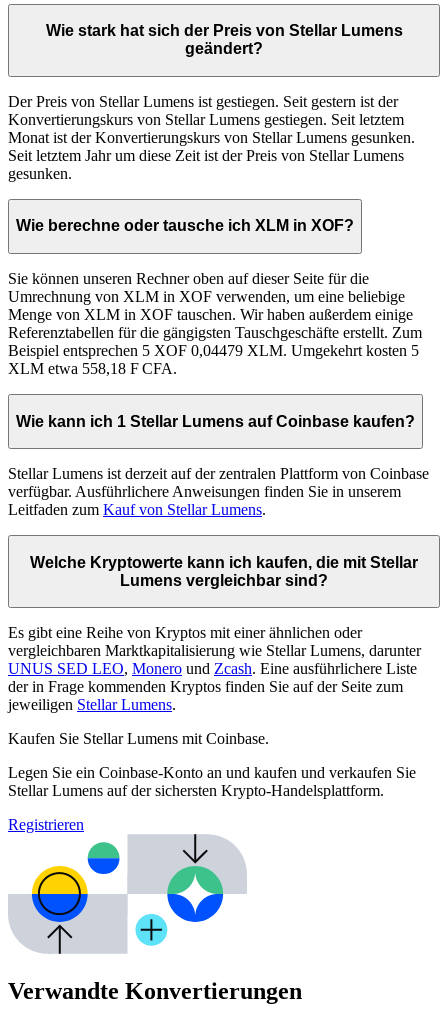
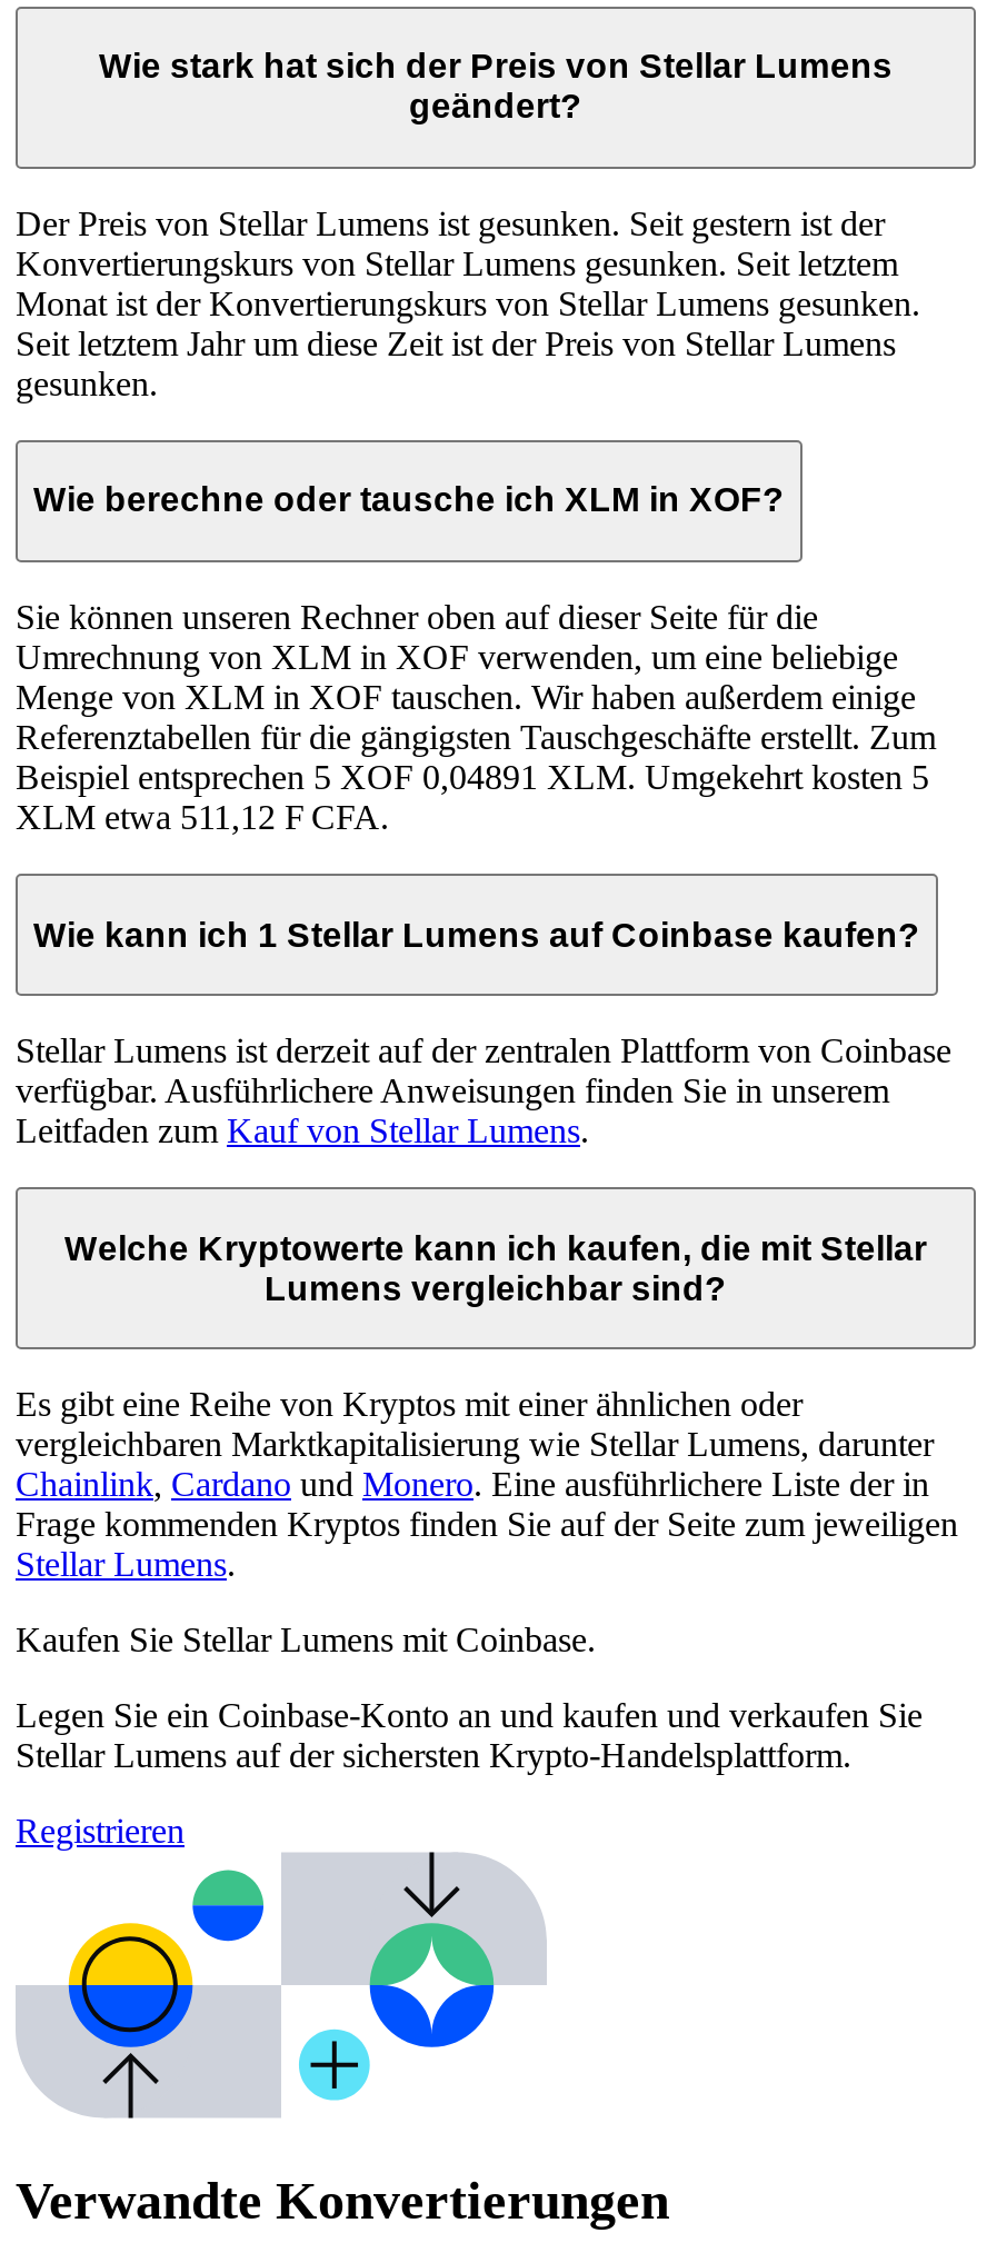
[8,93,398,110] Der Preis von Stellar Lumens ist gestiegen. Seit gestern ist der -> [16,204,885,242] Der Preis von Stellar Lumens ist gesunken. Seit gestern ist der
[8,111,404,128] Konvertierungskurs von Stellar Lumens gestiegen. Seit letztem -> [16,244,898,282] Konvertierungskurs von Stellar Lumens gesunken. Seit letztem
[8,342,419,359] Beispiel entsprechen 5 XOF 0,04479 XLM. Umgekehrt kosten 5 -> [16,758,929,796] Beispiel entsprechen 5 XOF 0,04891 XLM. Umgekehrt kosten 5
[8,360,177,377] XLM etwa 558,18 F CFA. -> [16,798,389,836] XLM etwa 511,12 F CFA.
[8,660,417,713] UNUS SED LEO, Monero und Zcash. Eine ausführlichere Liste | der in Frage kommenden Kryptos finden Sie auf der Seite zum | jeweiligen Stellar Lumens. -> [16,1466,958,1584] Chainlink, Cardano undMonero. Eine ausführlichere Liste der in | Frage kommenden Kryptos finden Sie auf der Seite zum jeweiligen | Stellar Lumens.

